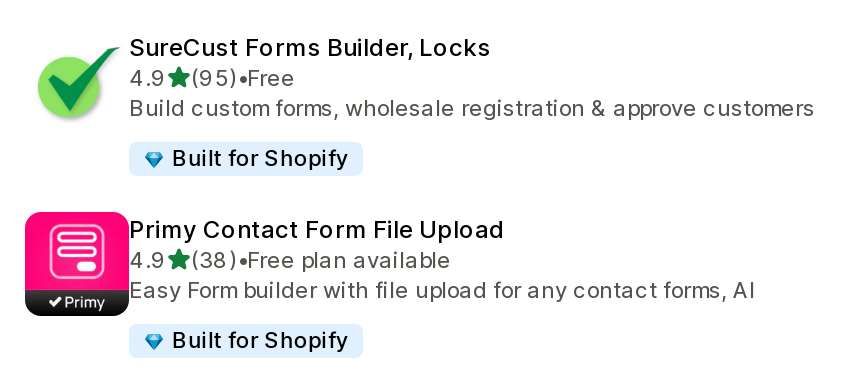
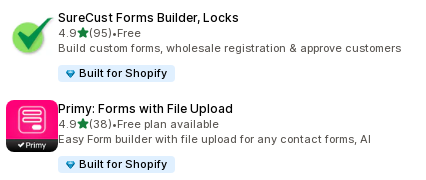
[129,214,505,244] Primy Contact Form File Upload -> [58,101,233,116] Primy: Forms with File Upload

